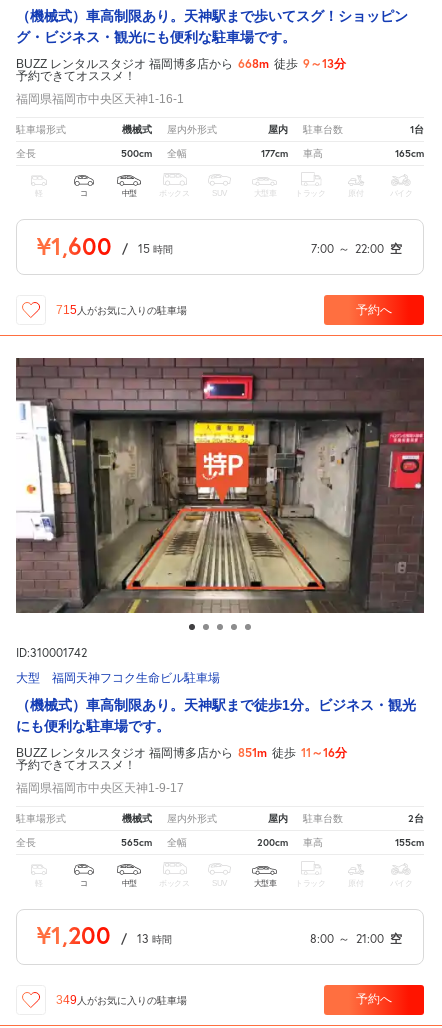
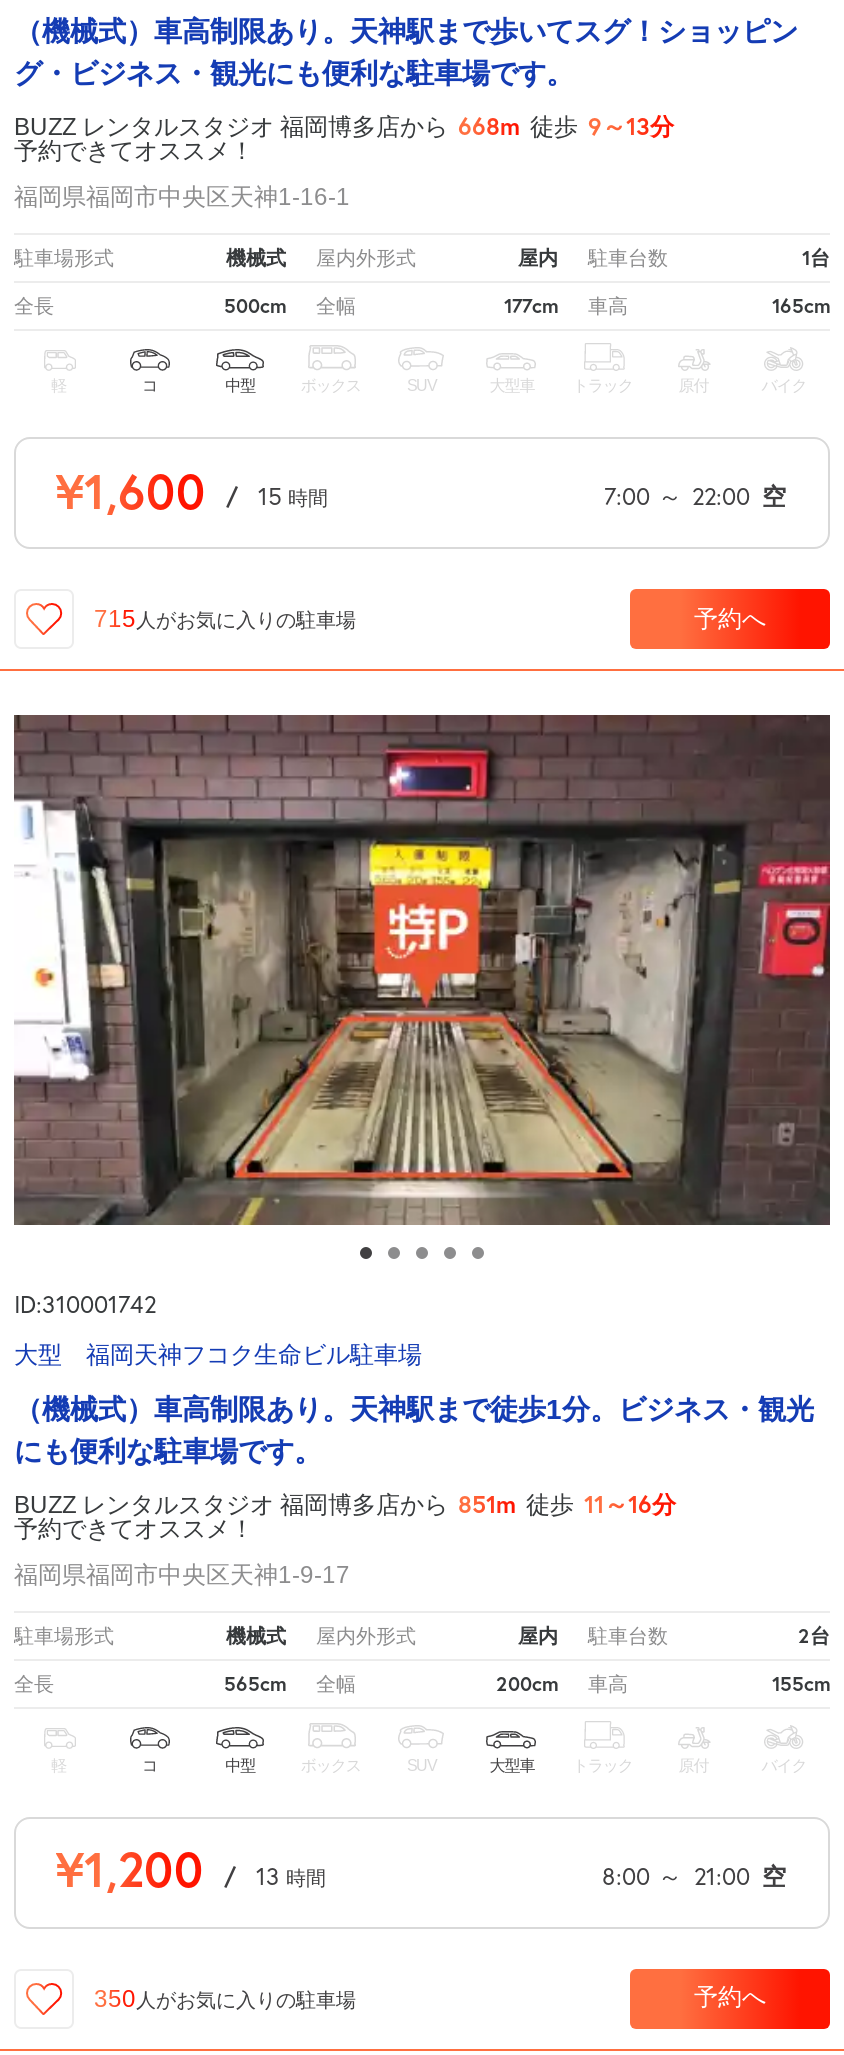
[56,992,187,1006] 349人がお気に入りの駐車場 -> [94,1984,356,2012] 350人がお気に入りの駐車場

